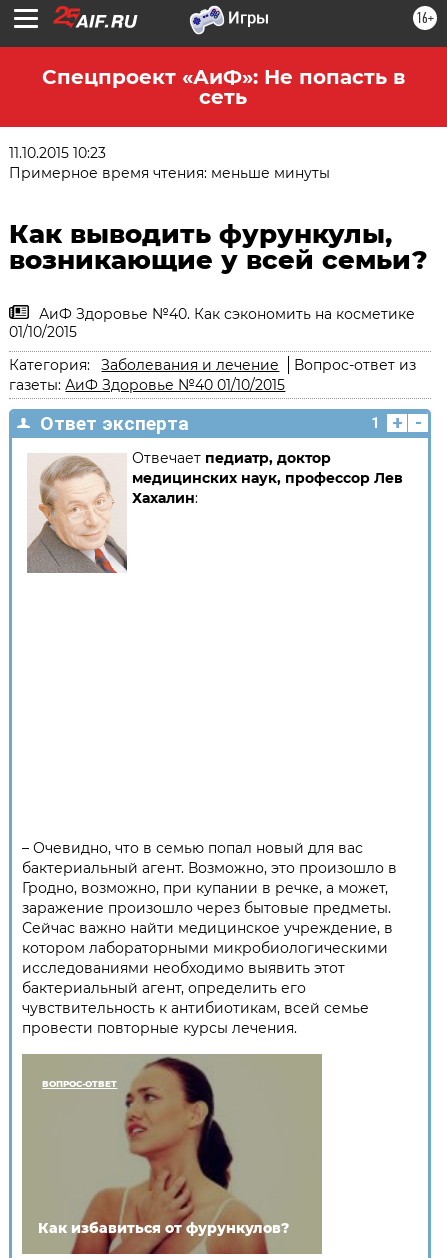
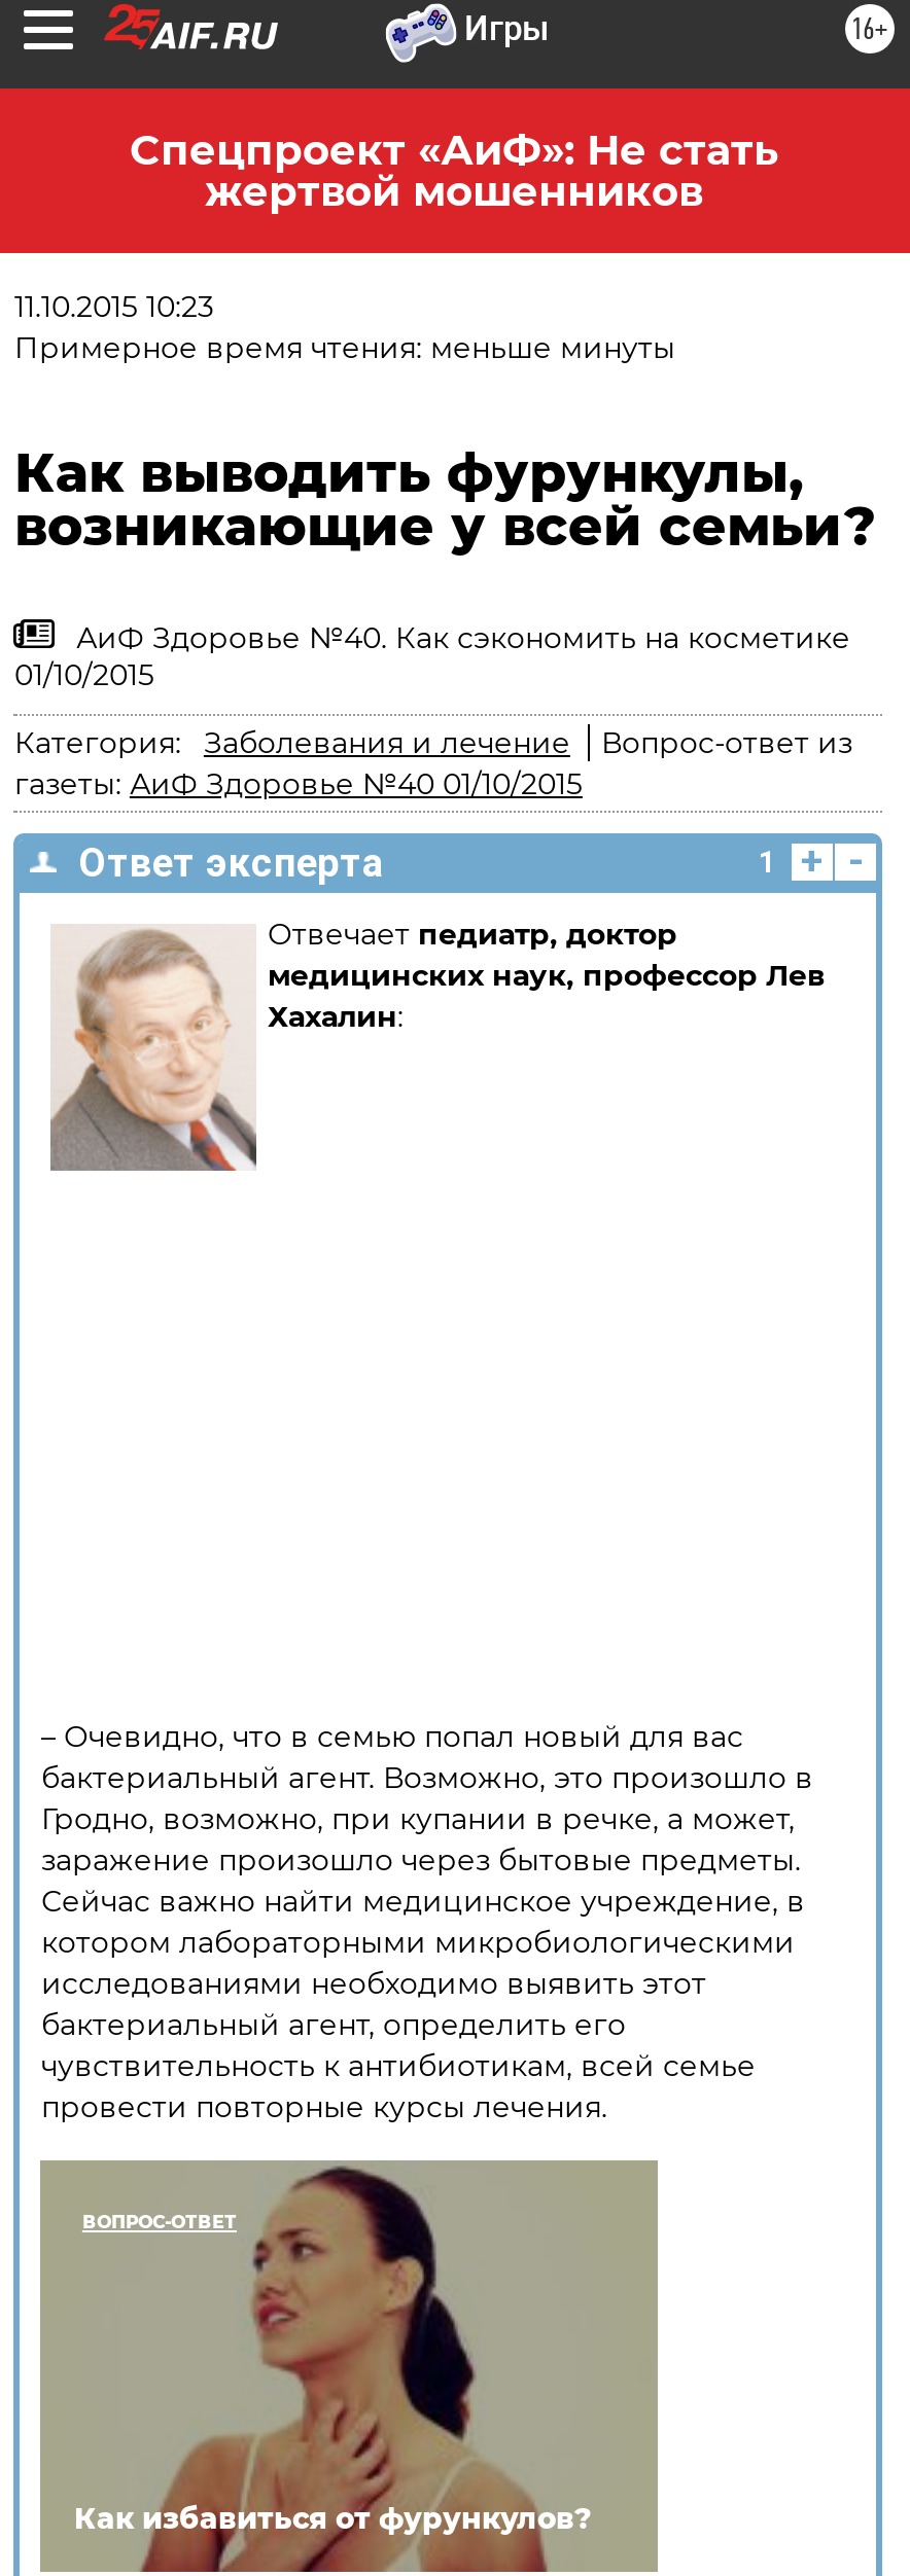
[41,65,404,109] Спецпроект «АиФ»: Не попасть в | сеть -> [130,126,778,216] Спецпроект «АиФ»: Не стать | жертвой мошенников

